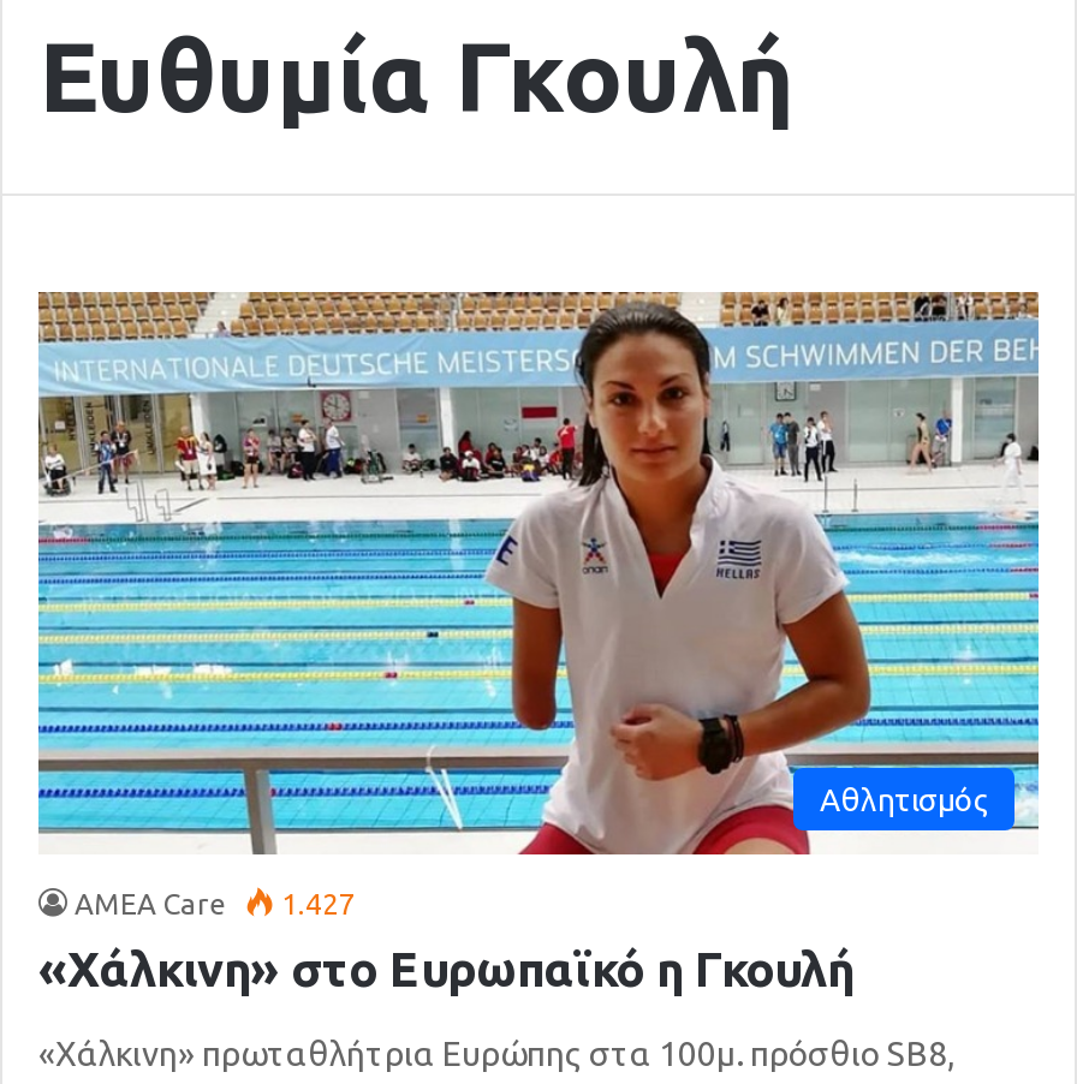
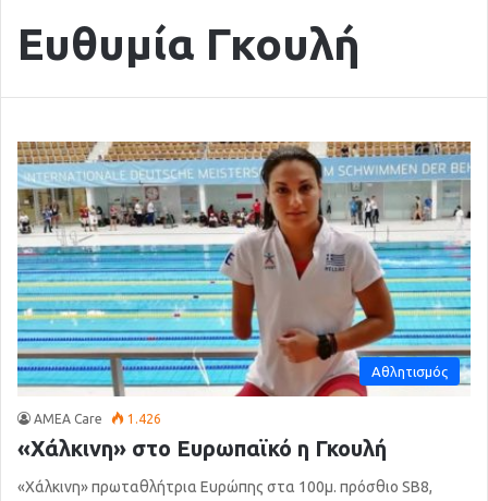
[75,887,356,918] AMEA Care 1.427 -> [34,412,161,426] AMEA Care 1.426

